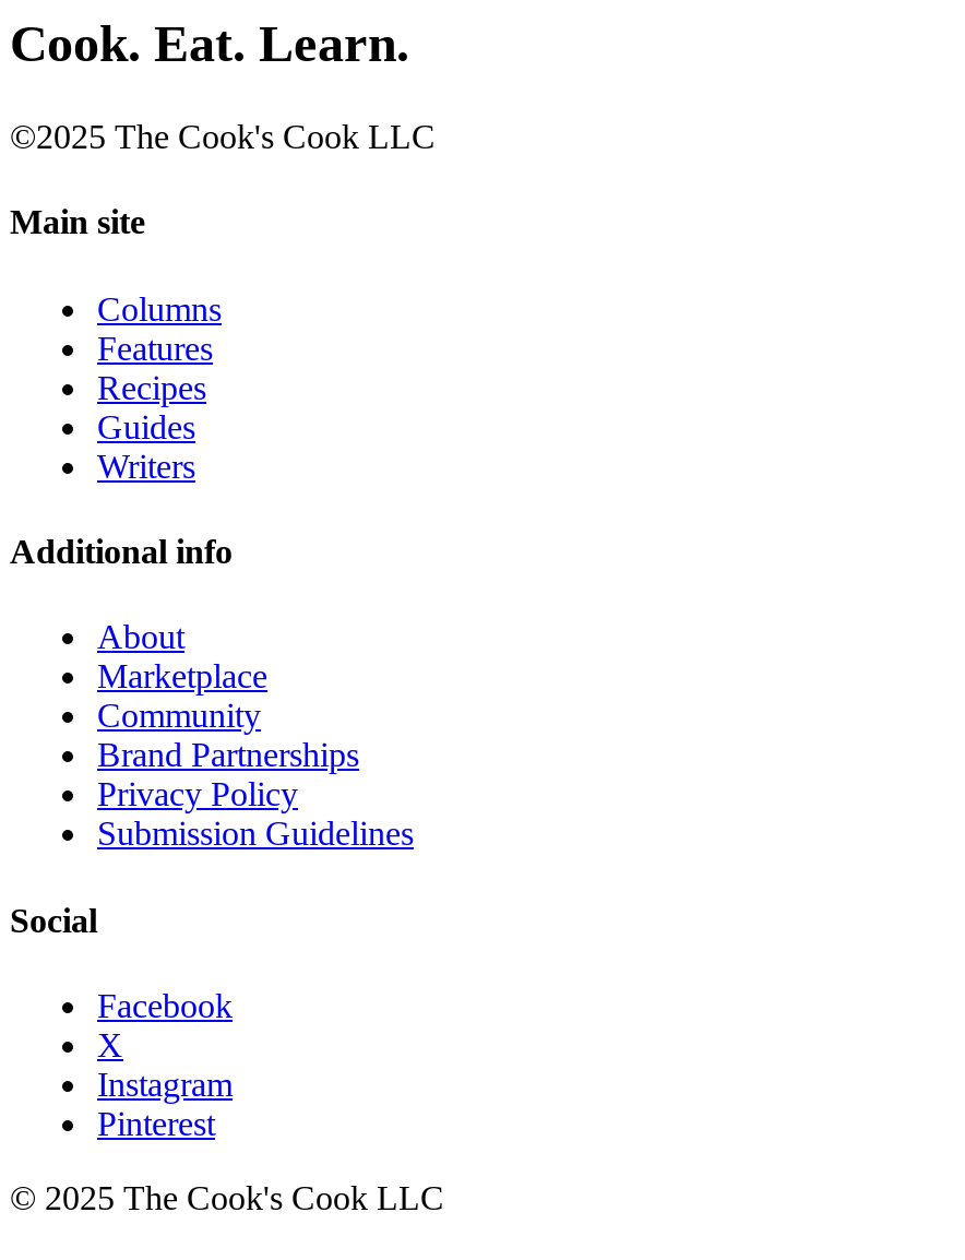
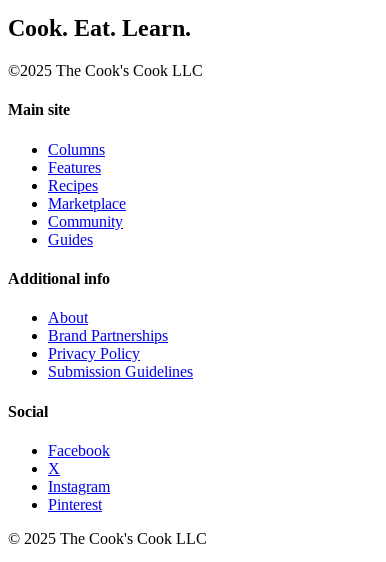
moved [10,408,233,656] -> [8,231,110,326]: Guides | Additional info | About
[97,447,195,484] Writers -> none
moved [97,658,267,734] -> [48,195,126,230]: Marketplace | Community

